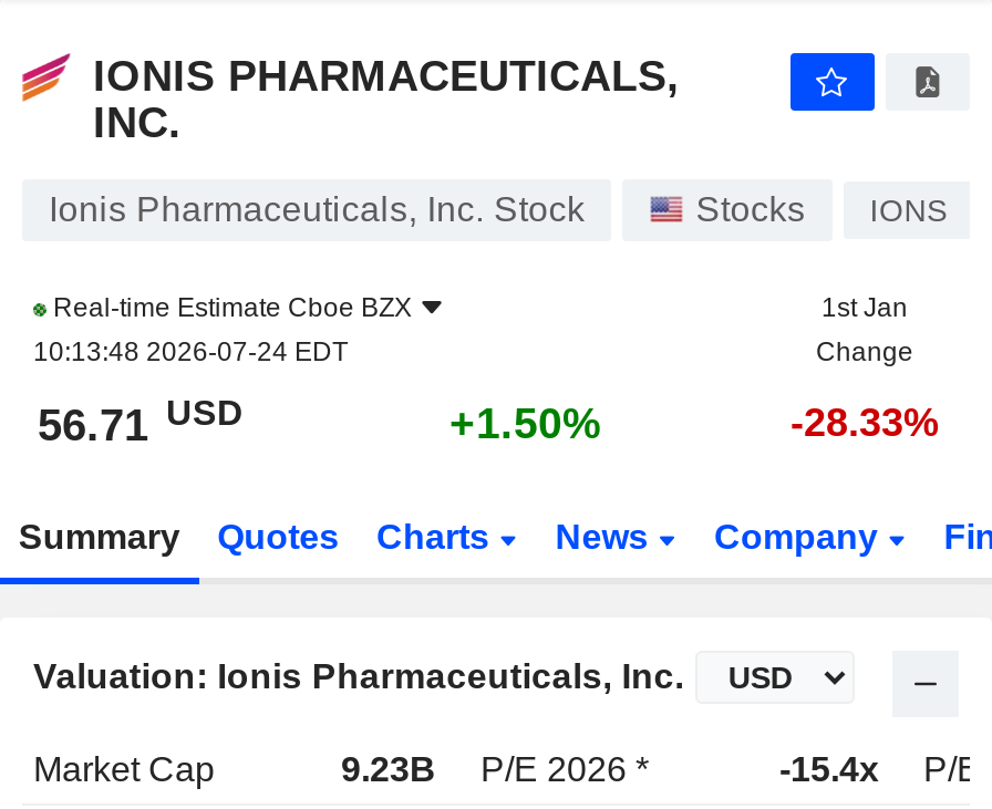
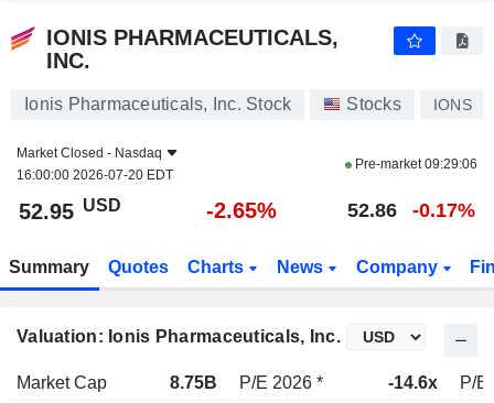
[33,292,412,367] Real-time Estimate Cboe BZX | 10:13:48 2026-07-24 EDT -> [17,145,173,183] Market Closed - Nasdaq | 16:00:00 2026-07-20 EDT
[816,292,913,367] 1st Jan | Change -> [352,156,477,172] Pre-market 09:29:06
[38,393,939,449] 56.71 USD | +1.50% | -28.33% -> [19,195,475,224] 52.95 USD | -2.65% | 52.86 | -0.17%
[341,750,649,788] 9.23B P/E 2026 * -> [170,373,323,392] 8.75B P/E 2026 *
[779,750,879,788] -15.4x -> [388,373,438,392] -14.6x

